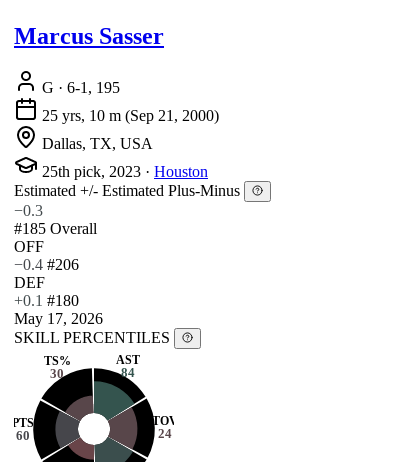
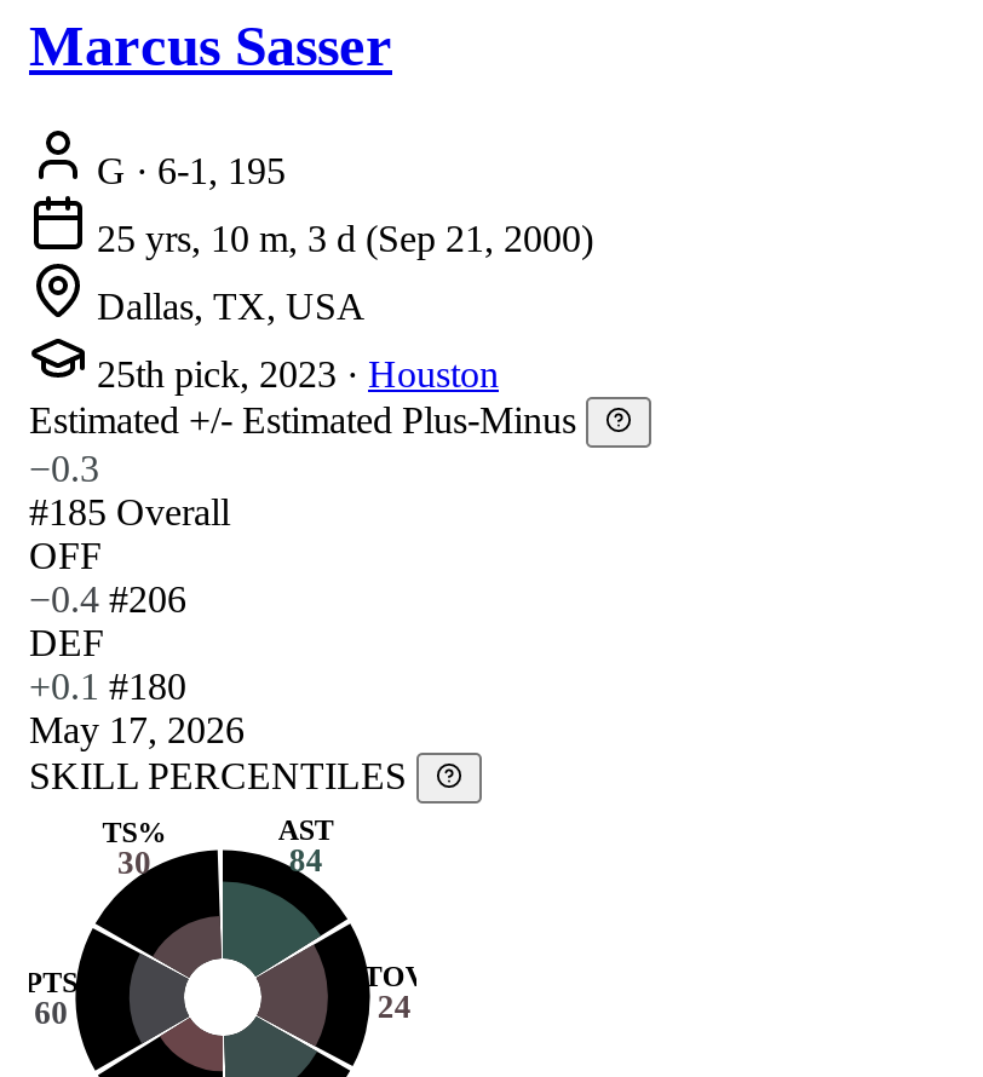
[42,107,219,124] 25 yrs, 10 m (Sep 21, 2000) -> [97,219,593,260] 25 yrs, 10 m, 3 d (Sep 21, 2000)

